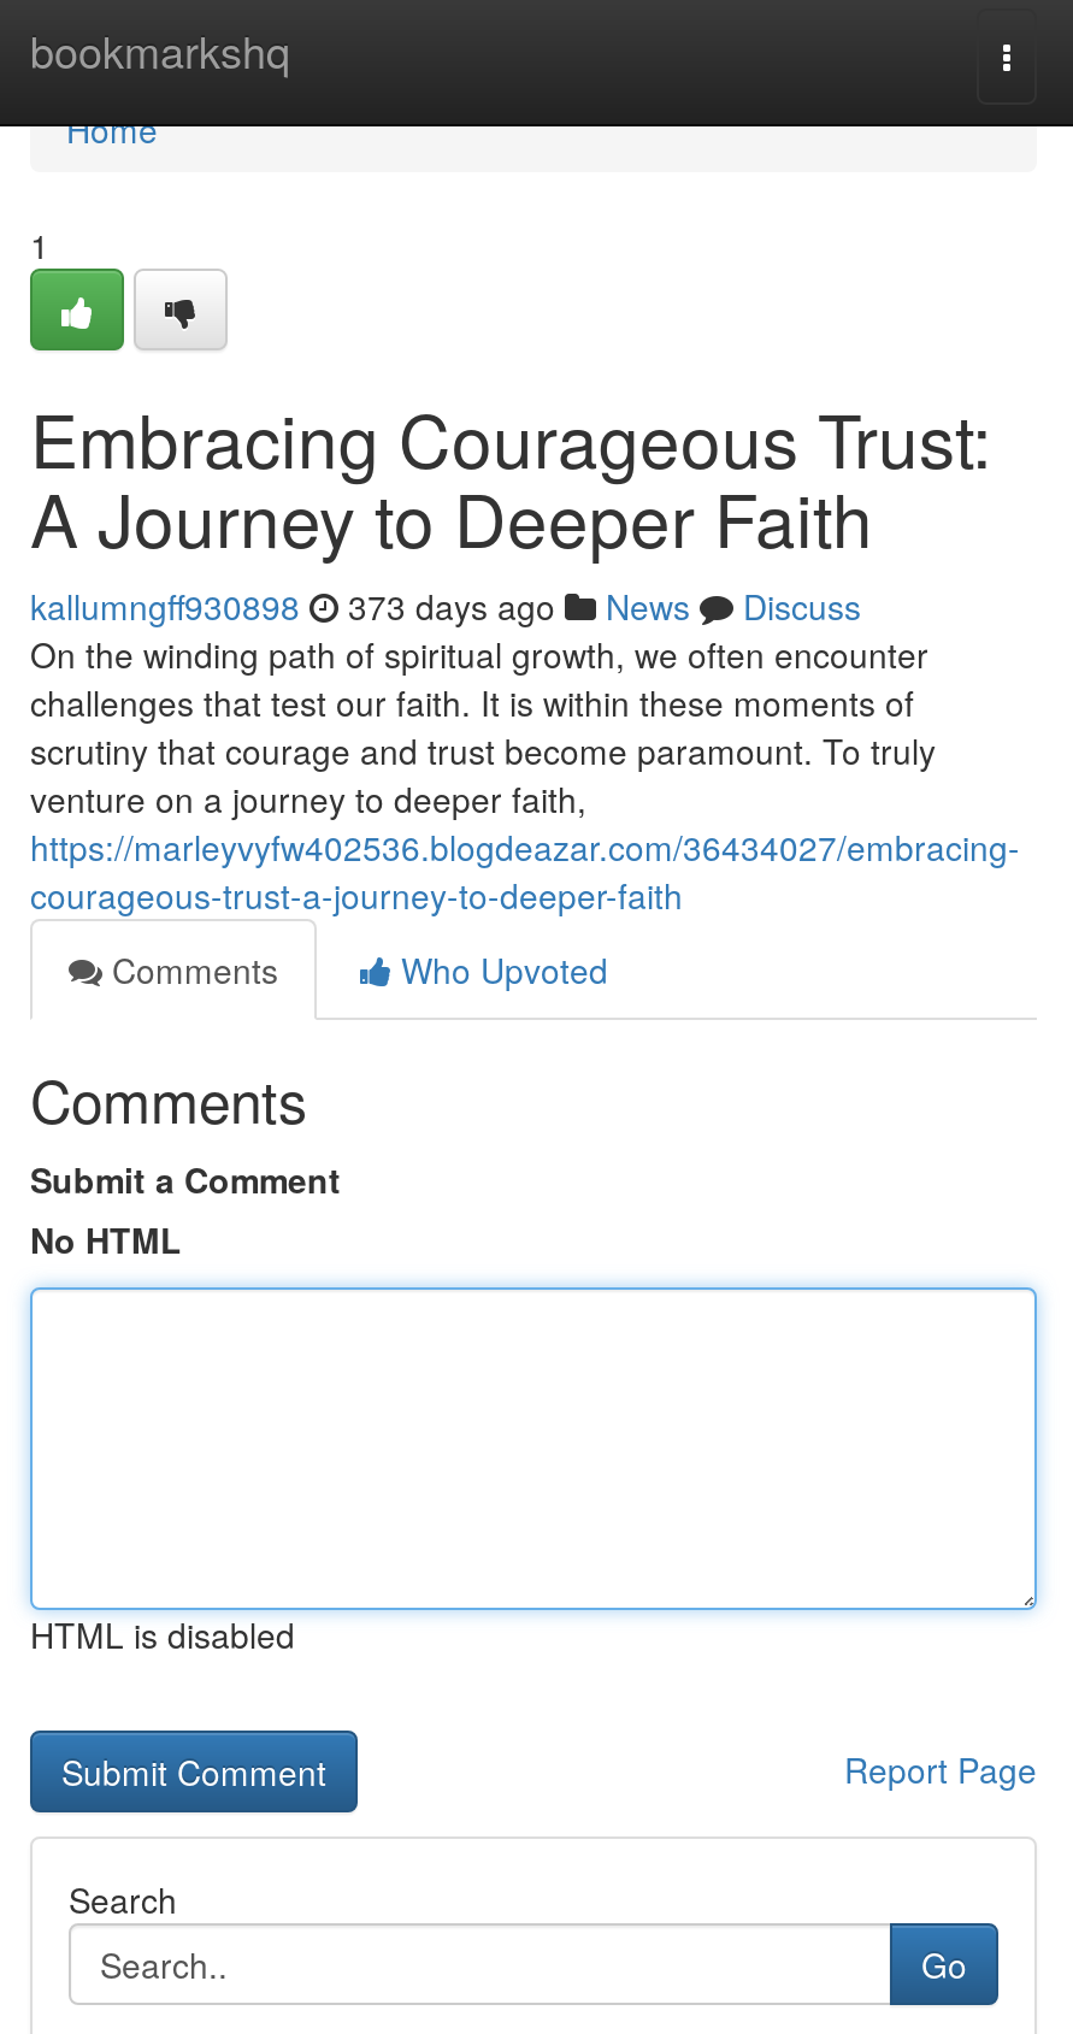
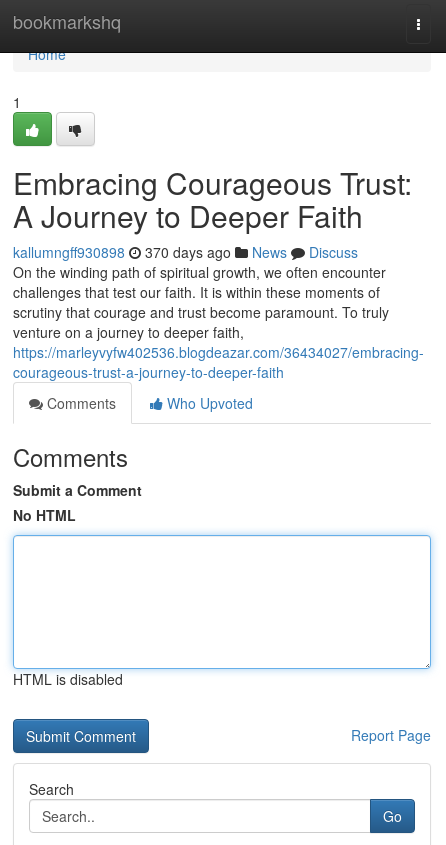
[30,582,861,630] kallumngff930898 373 days ago News Discuss -> [13,242,358,262] kallumngff930898 370 days ago News Discuss

